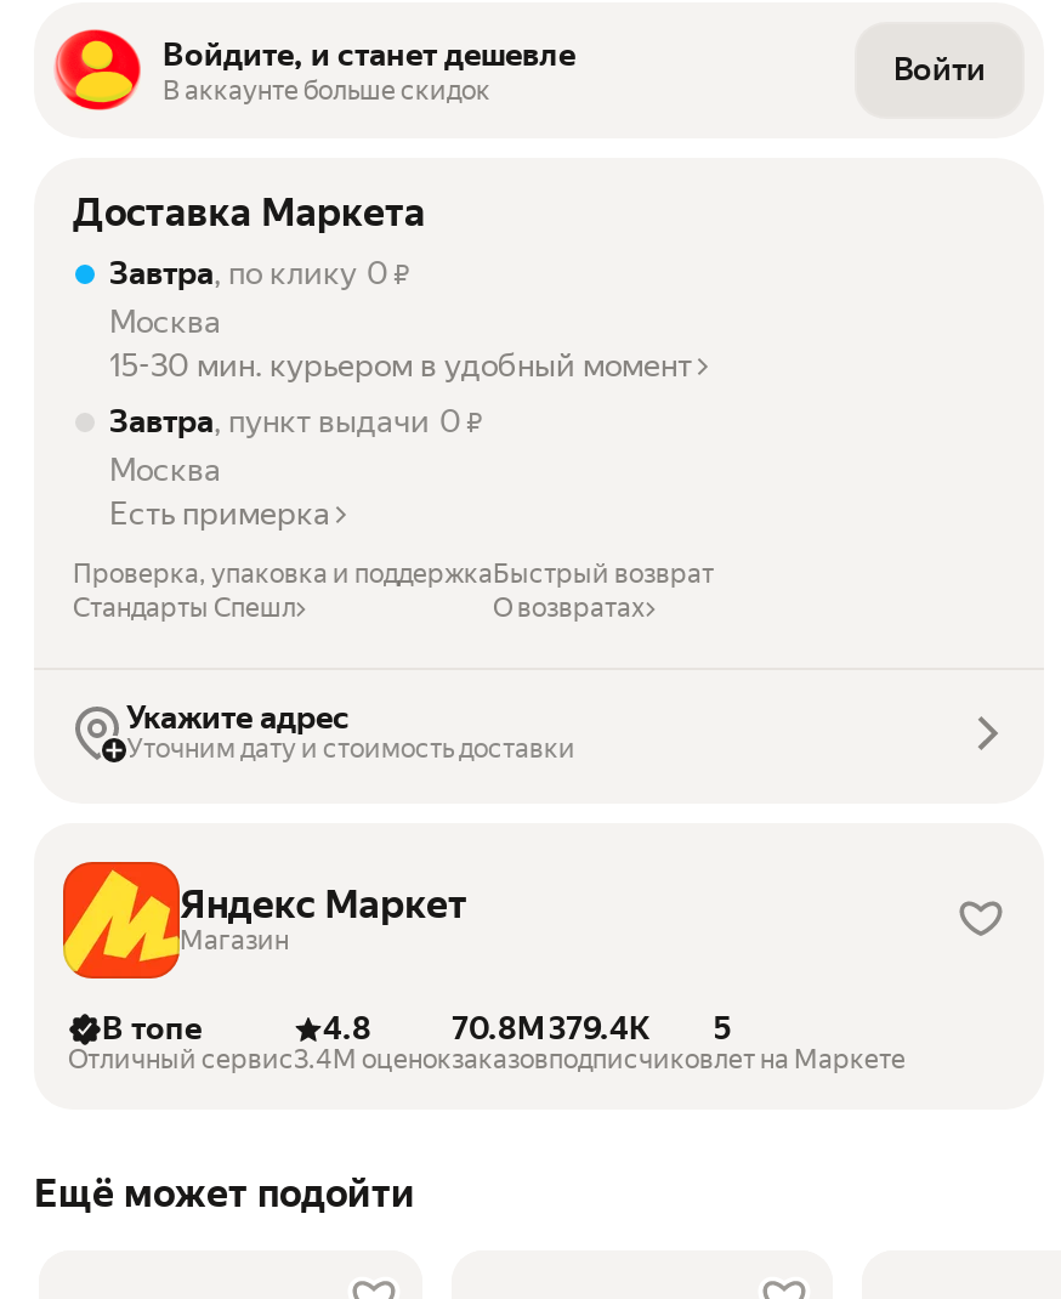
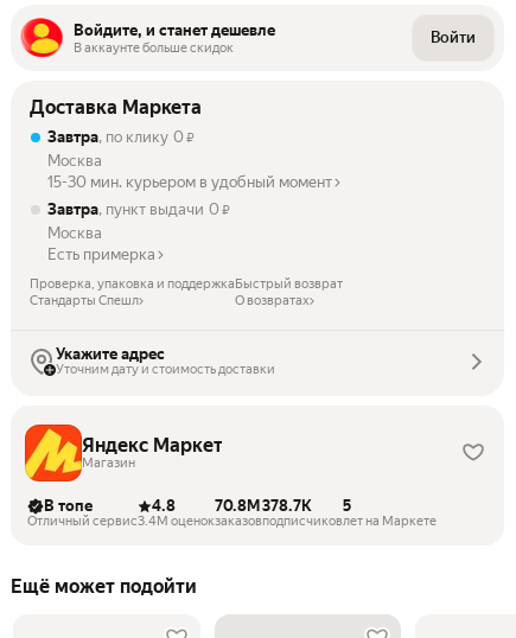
[452,1010,731,1047] 70.8M 379.4K 5 -> [215,497,351,515] 70.8M 378.7K 5

